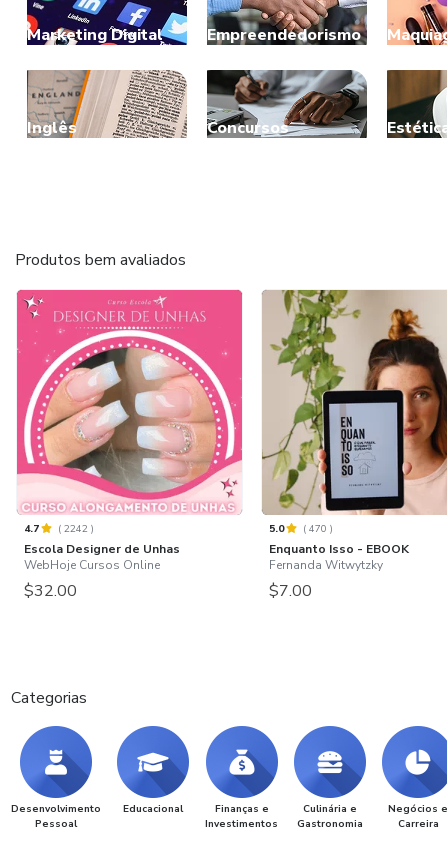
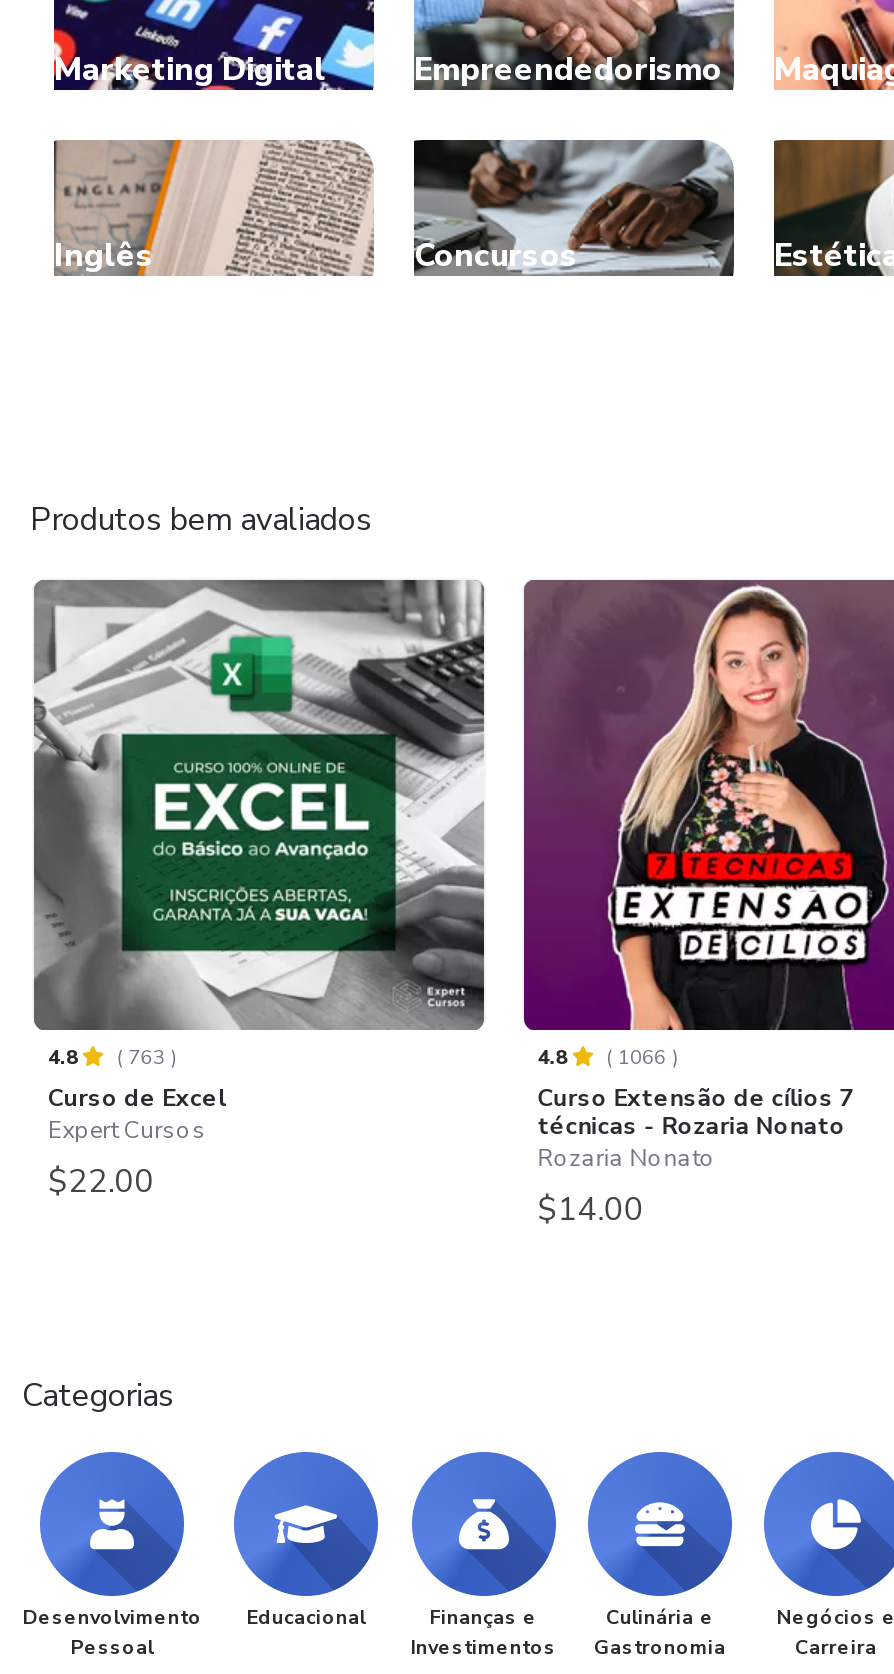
[16,289,243,602] [image] | 4.7 | (2242) | Escola Designer de Unhas | WebHoje Cursos Online | $32.00 -> [32,578,486,1205] [image] | 4.8 | (763) | Curso de Excel | Expert Cursos | $22.00
[261,290,444,602] [image] | 5.0 | (470) | Enquanto Isso - EBOOK | Fernanda Witwytzky | $7.00 -> [524,580,888,1233] [image] | 4.8 | (1066) | Curso Extensão de cílios 7 | técnicas - Rozaria Nonato | Rozaria Nonato | $14.00

